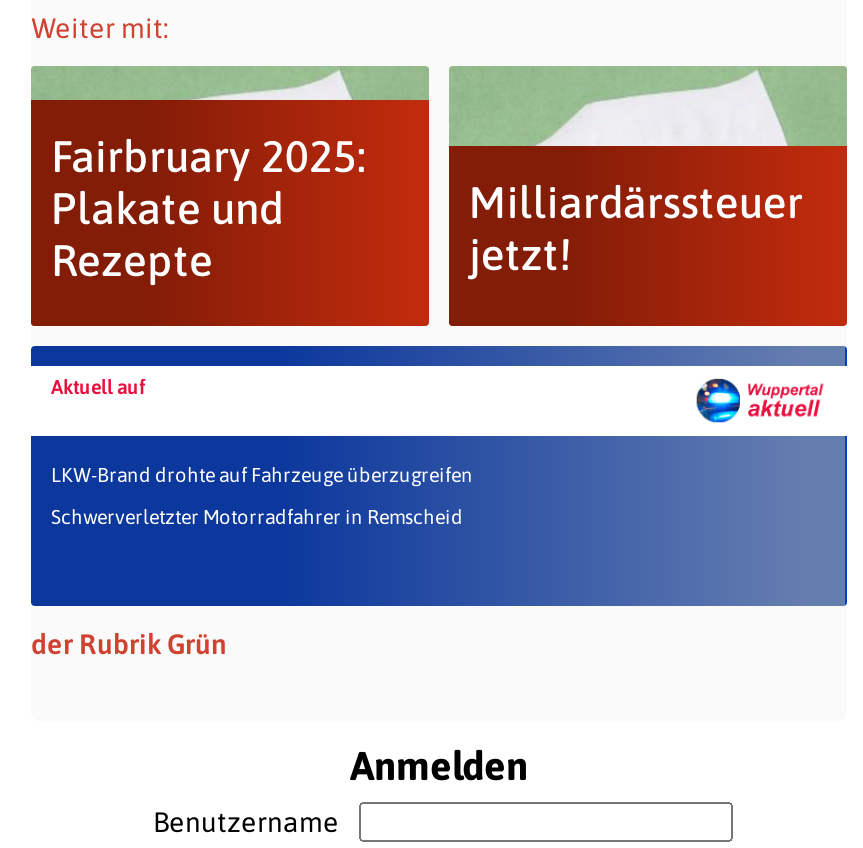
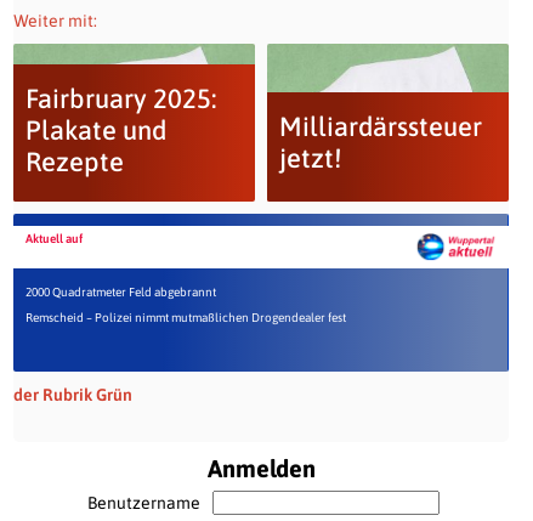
[51,464,473,486] LKW-Brand drohte auf Fahrzeuge überzugreifen -> [25,285,216,298] 2000 Quadratmeter Feld abgebrannt
[51,506,463,528] Schwerverletzter Motorradfahrer in Remscheid -> [25,310,346,324] Remscheid – Polizei nimmt mutmaßlichen Drogendealer fest

